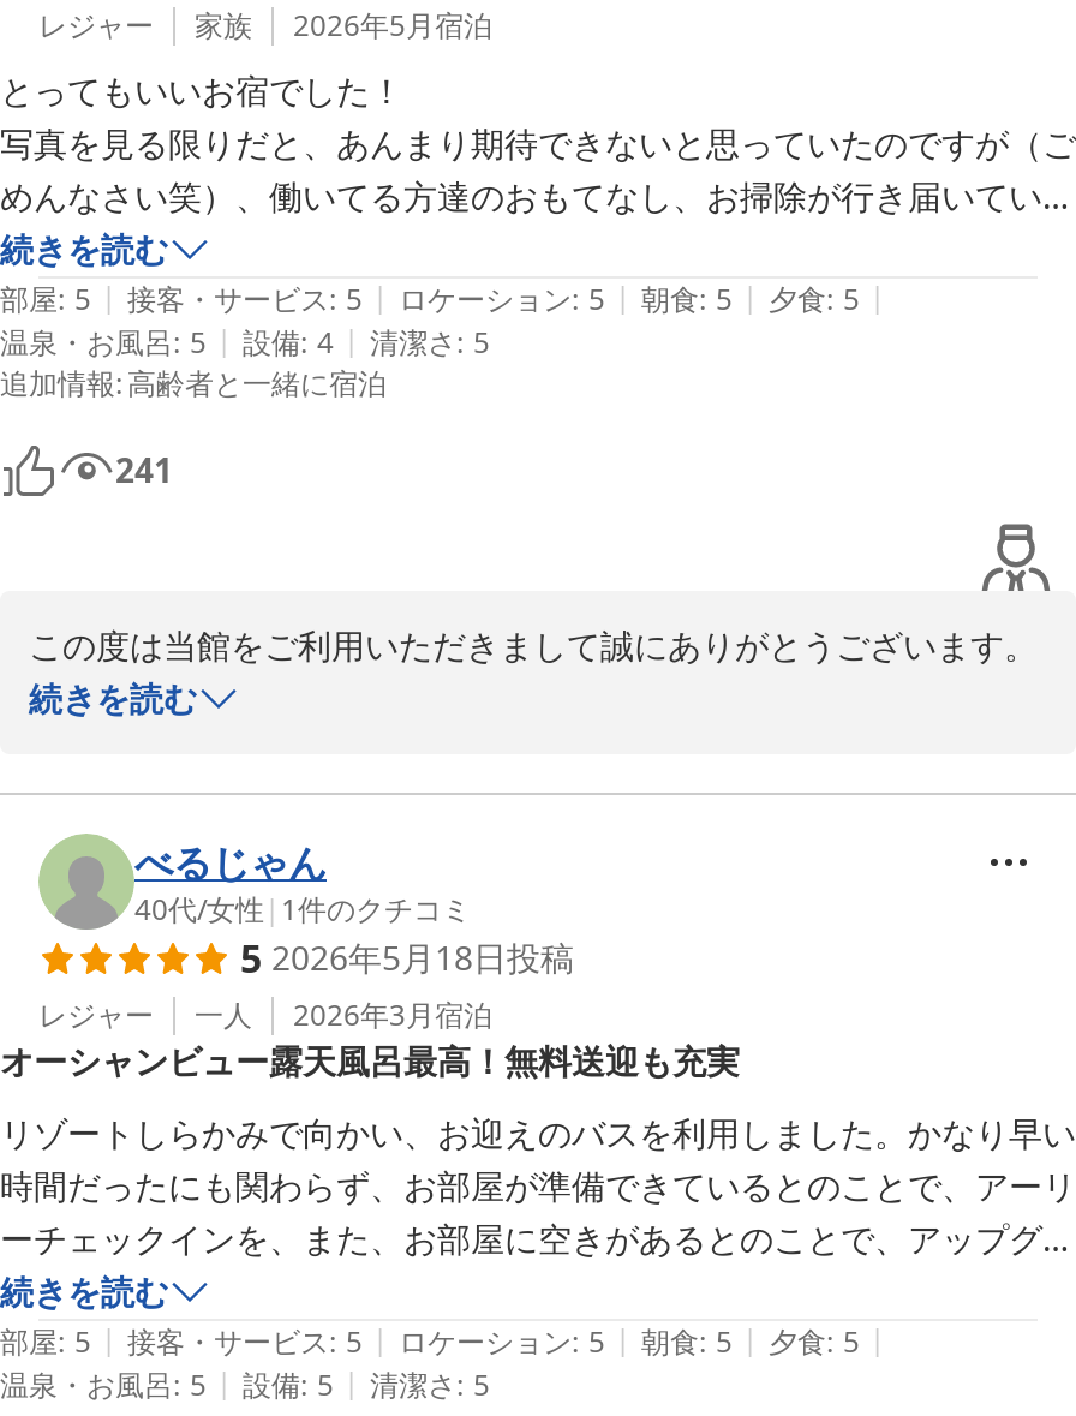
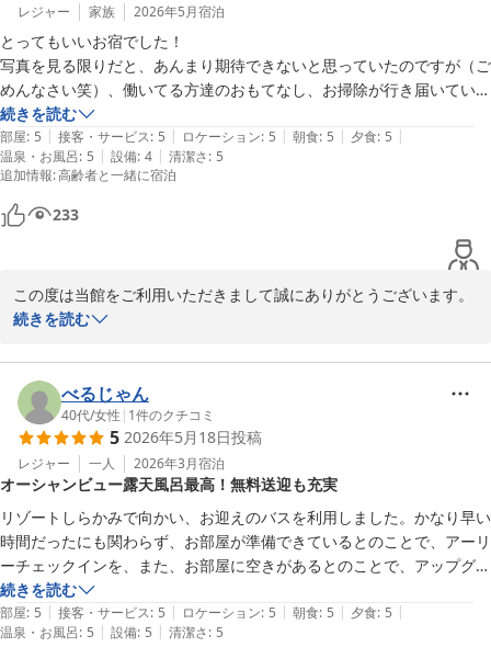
[115,447,173,492] 241 -> [53,204,79,225] 233

